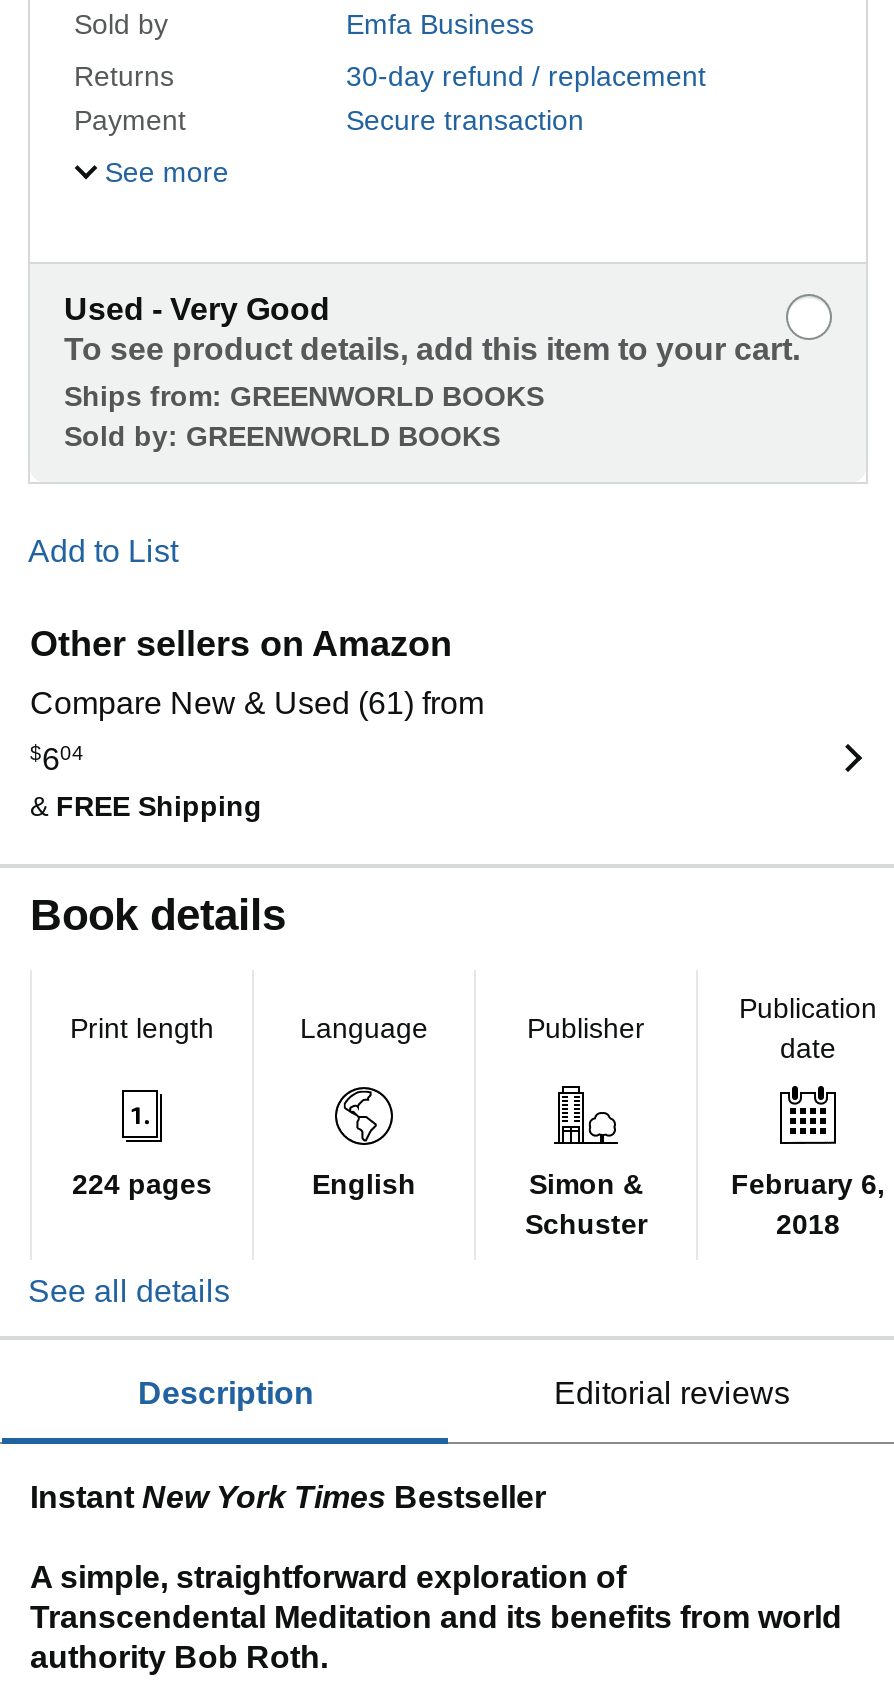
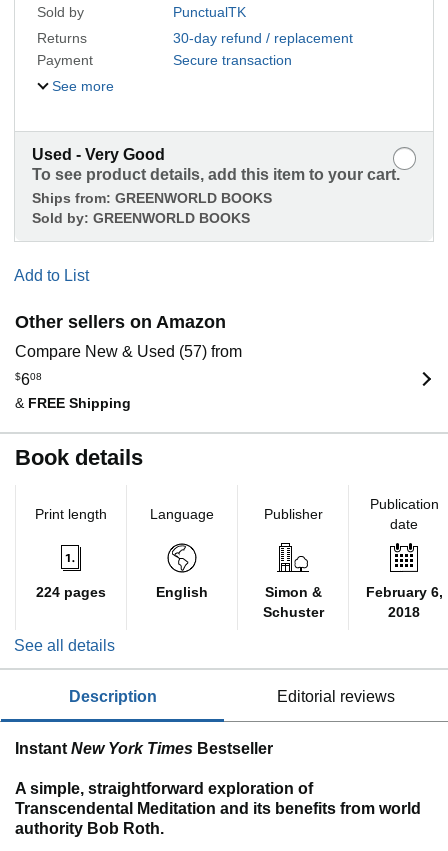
[346,8,534,40] Emfa Business -> [173,4,246,20] PunctualTK
[30,686,484,720] Compare New & Used (61) from -> [15,343,242,360] Compare New & Used (57) from
[30,742,84,776] $604 -> [15,371,42,388] $608

